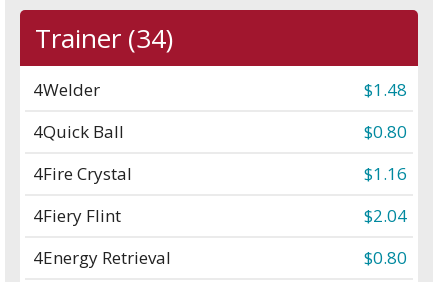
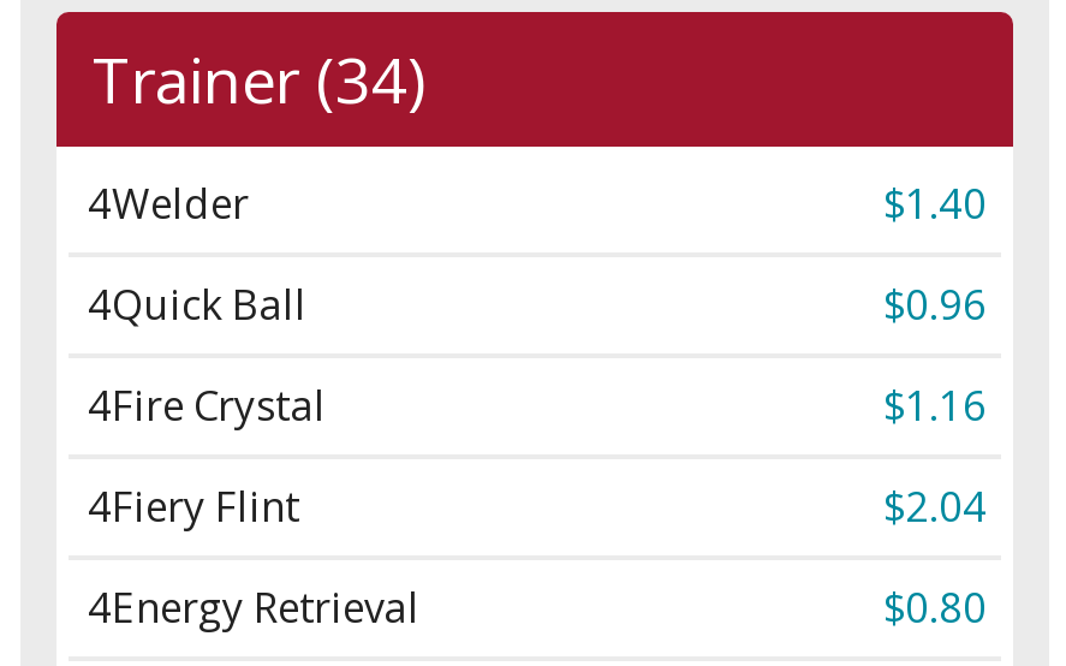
[364,78,407,101] $1.48 -> [883,176,987,231] $1.40
[364,120,407,143] $0.80 -> [883,276,987,332] $0.96

